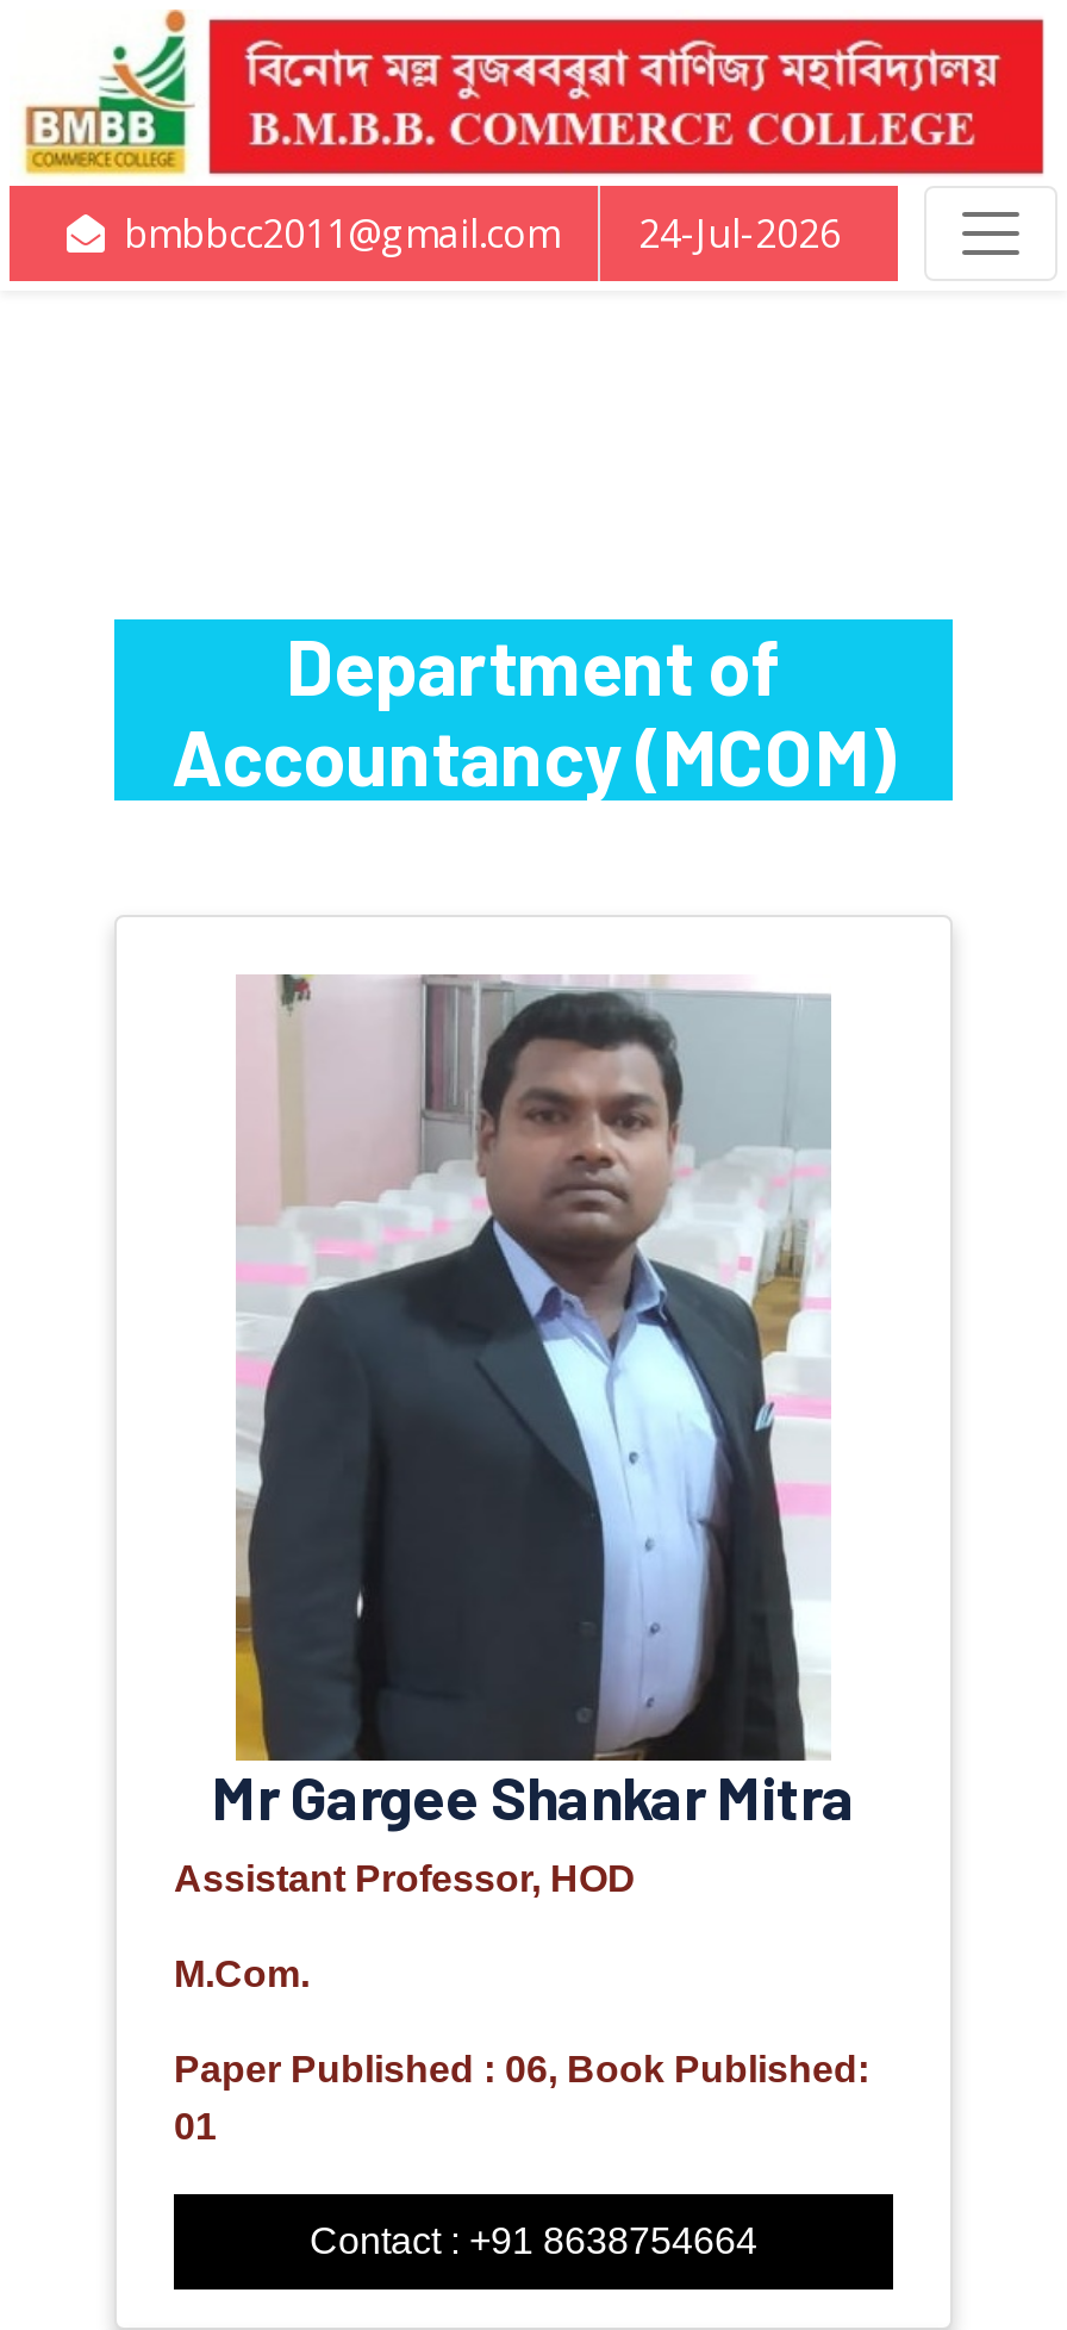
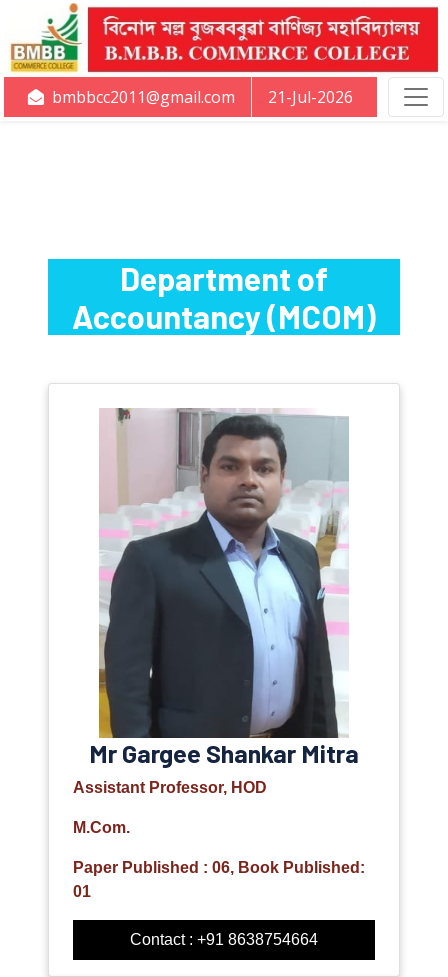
[124,208,841,260] bmbbcc2011@gmail.com 24-Jul-2026 -> [52,86,353,108] bmbbcc2011@gmail.com 21-Jul-2026

